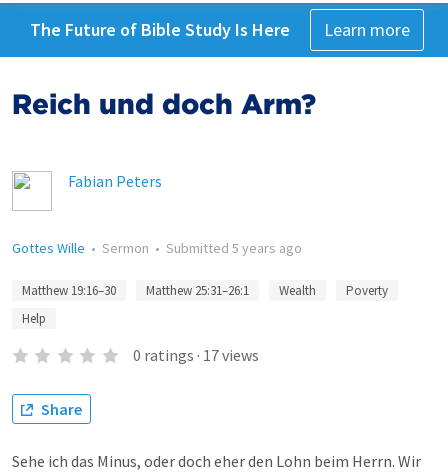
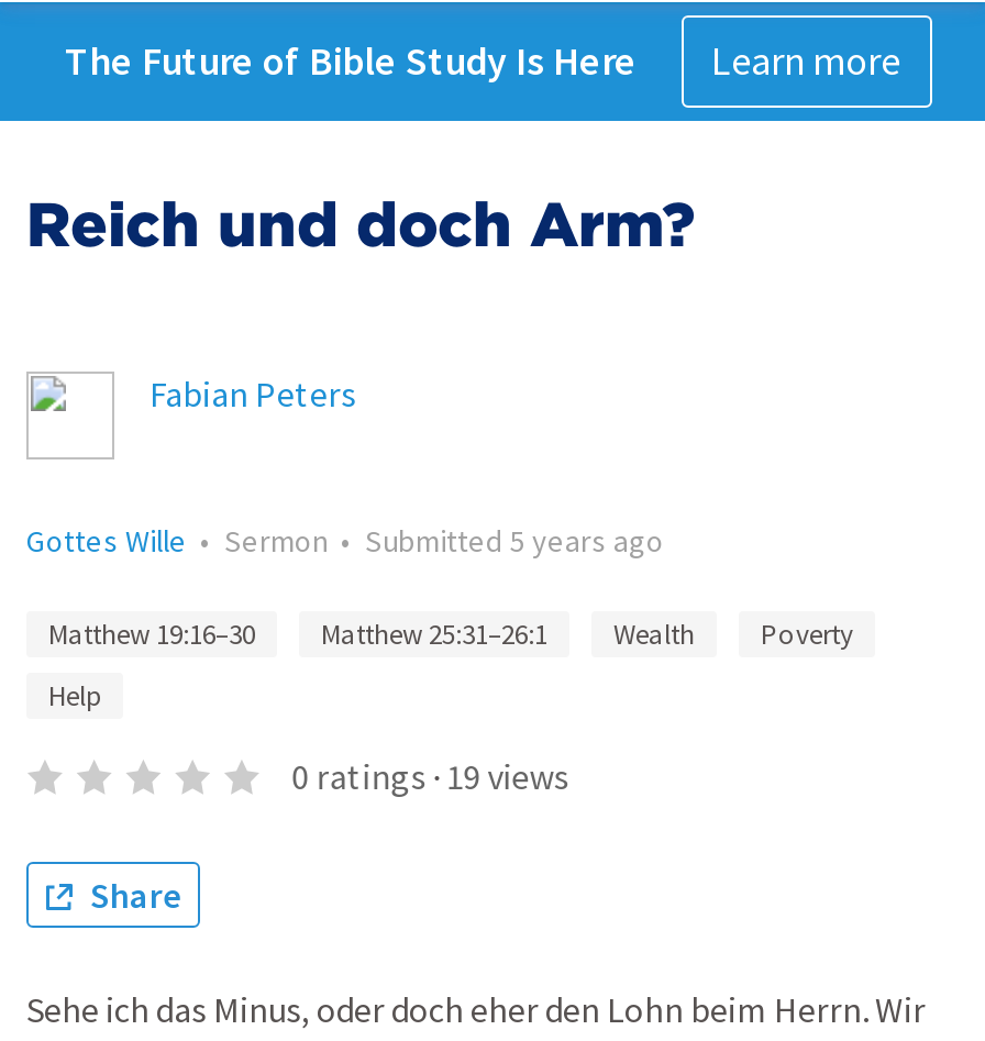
[133,345,259,365] 0 ratings · 17 views -> [292,754,569,798] 0 ratings · 19 views

